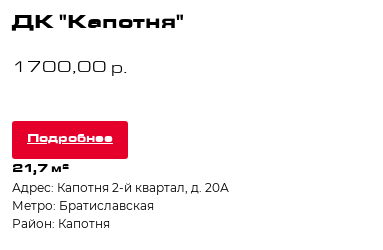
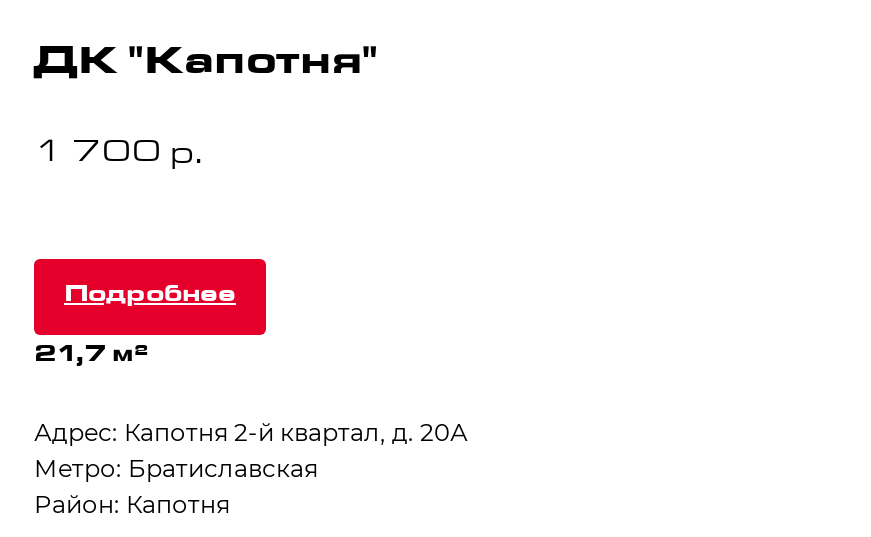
[12,60,128,78] 1700,00 р. -> [34,138,204,173] 1 700 р.

